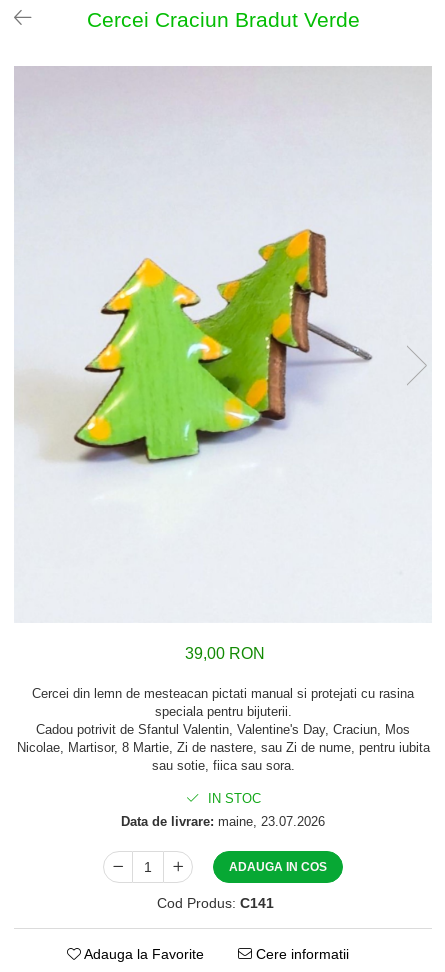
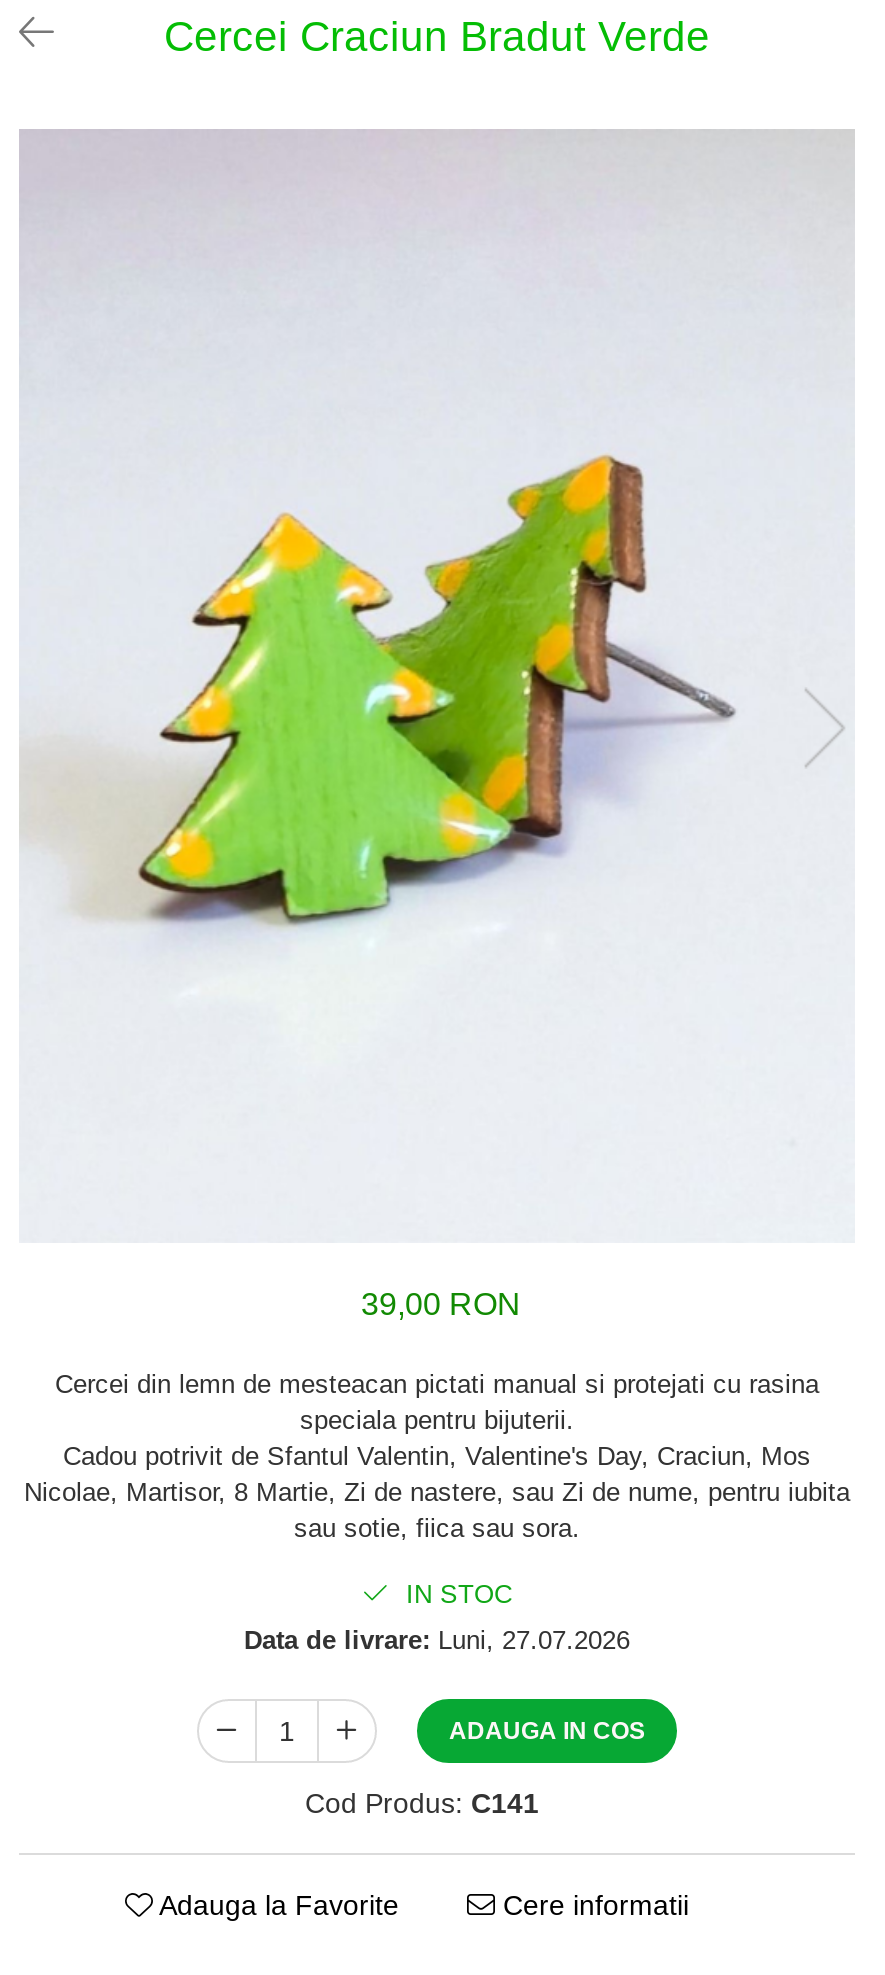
[121,814,325,829] Data de livrare: maine, 23.07.2026 -> [244,1626,630,1656] Data de livrare: Luni, 27.07.2026

